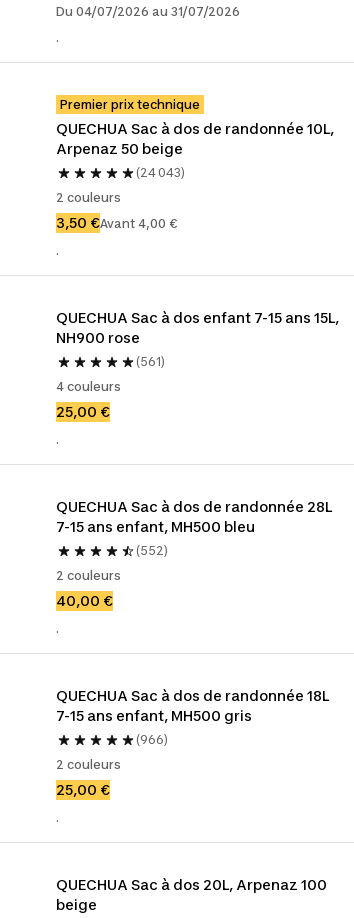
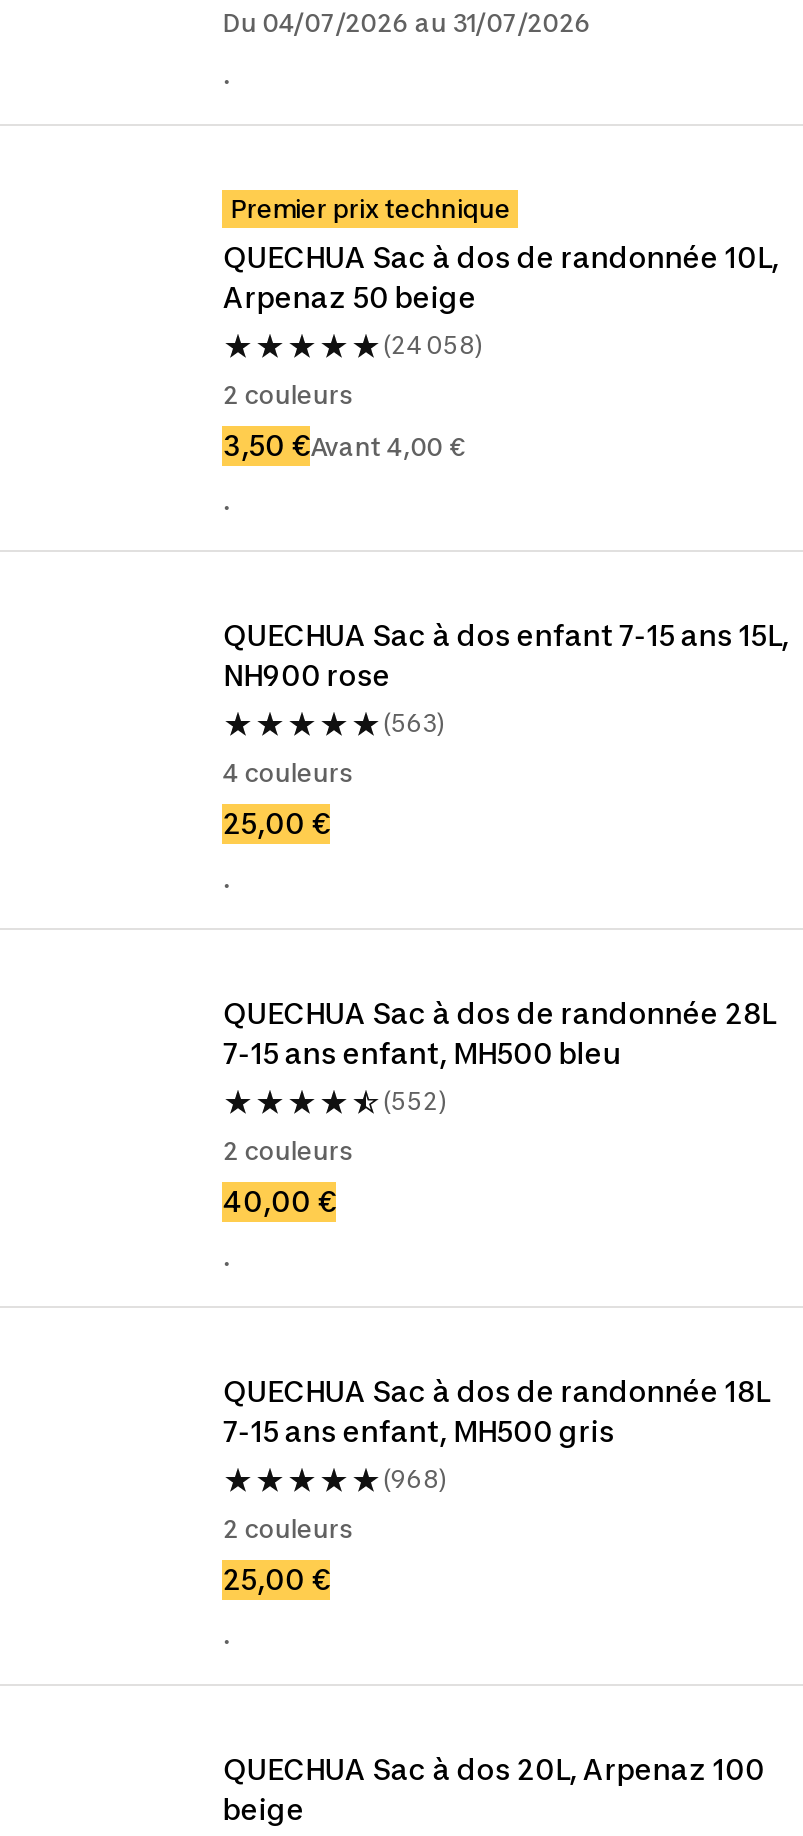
[136,165,185,180] (24 043) -> [383,330,483,360] (24 058)
[136,354,165,369] (561) -> [383,708,445,738] (563)
[136,732,168,747] (966) -> [383,1464,447,1494] (968)

